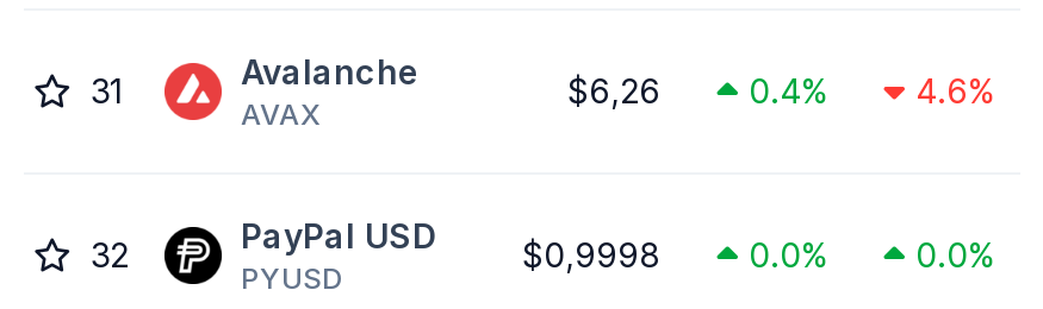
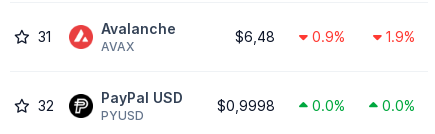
[567,69,660,109] $6,26 -> [235,28,275,45] $6,48
[749,69,827,109] 0.4% -> [312,28,345,45] 0.9%
[915,69,994,109] 4.6% -> [386,28,415,45] 1.9%

